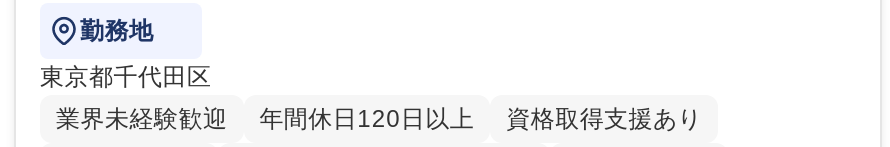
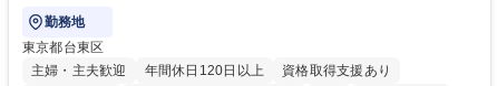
[40,63,211,91] 東京都千代田区 -> [22,40,104,55] 東京都台東区
[56,105,227,133] 業界未経験歓迎 -> [31,63,127,78] 主婦・主夫歓迎

